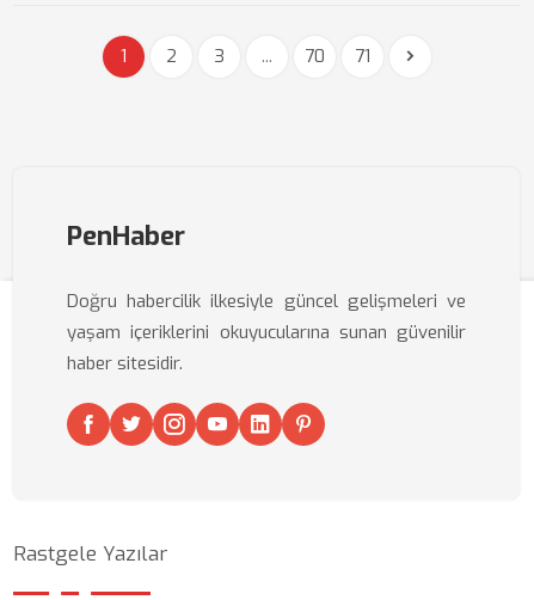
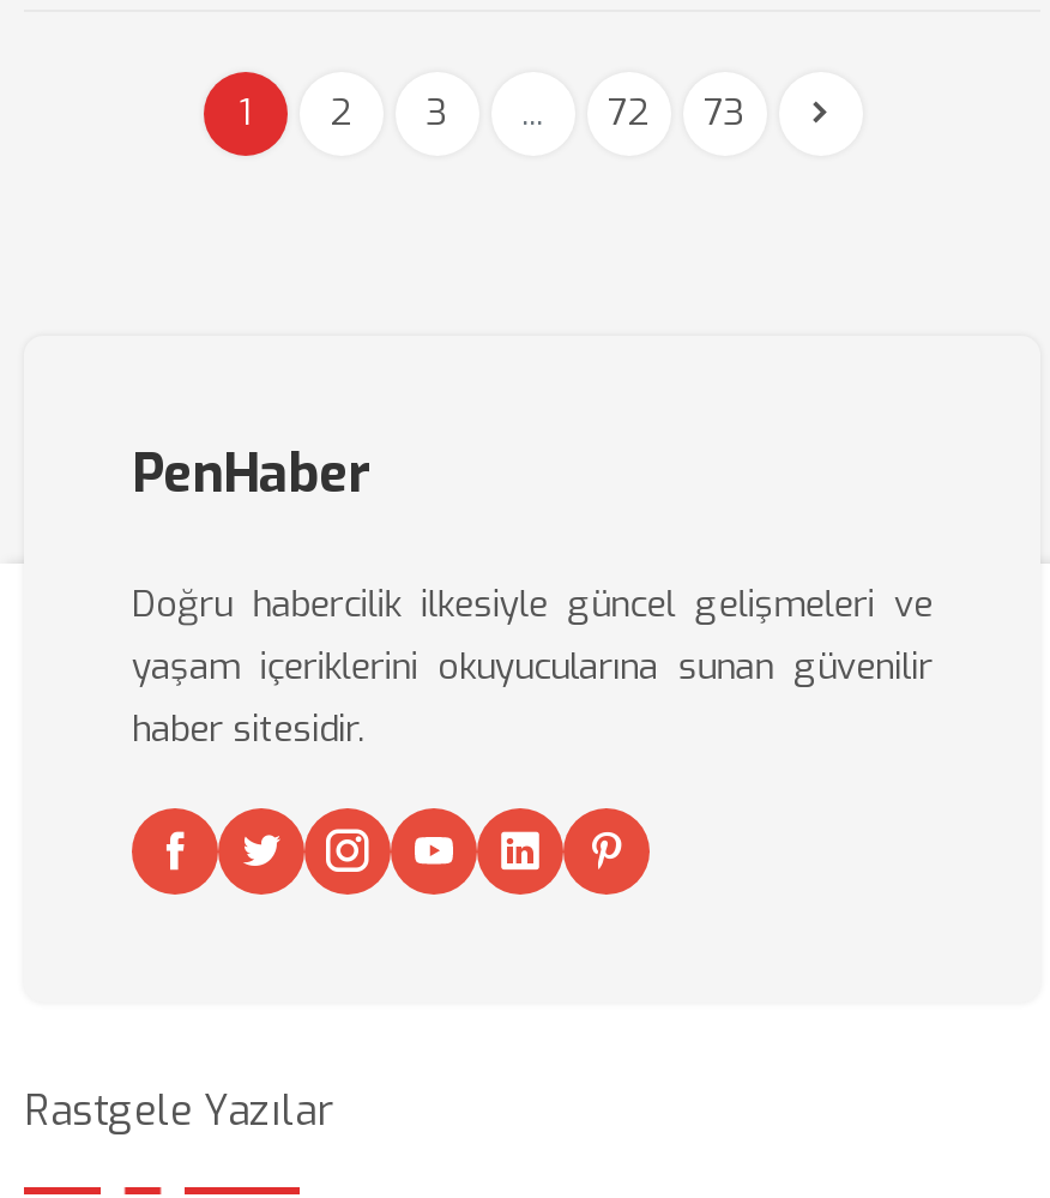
[304,44,324,68] 70 -> [608,89,648,137] 72
[354,44,370,68] 71 -> [704,89,744,137] 73

